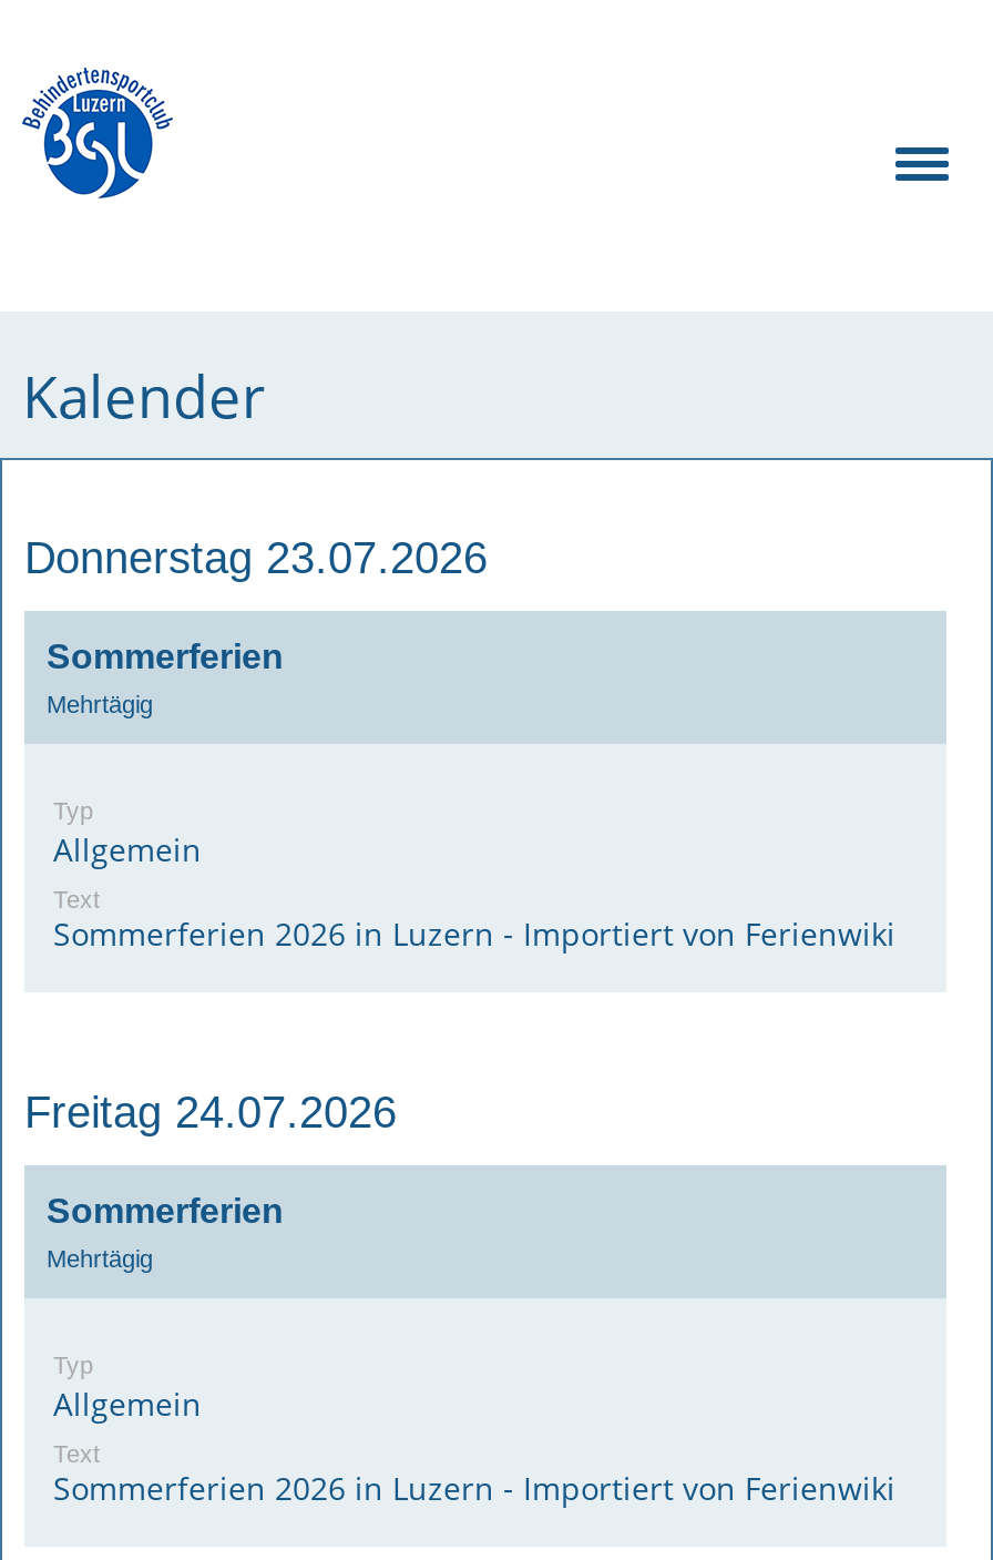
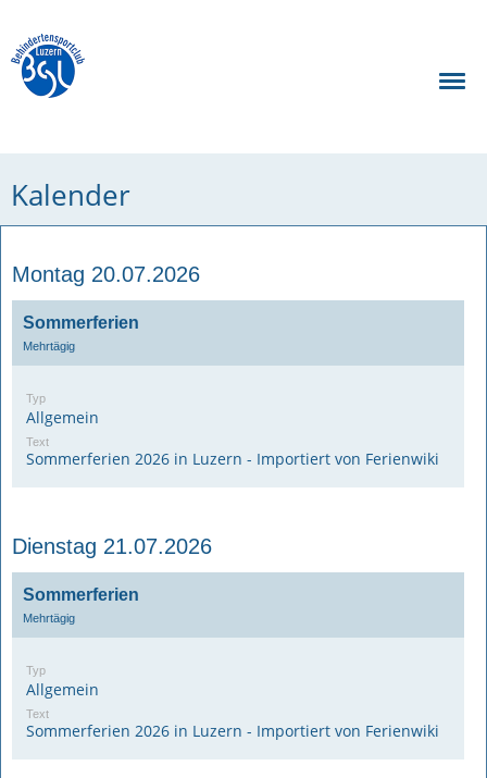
[24,531,488,582] Donnerstag 23.07.2026 -> [12,261,200,286] Montag 20.07.2026
[24,1085,397,1136] Freitag 24.07.2026 -> [12,533,212,558] Dienstag 21.07.2026

